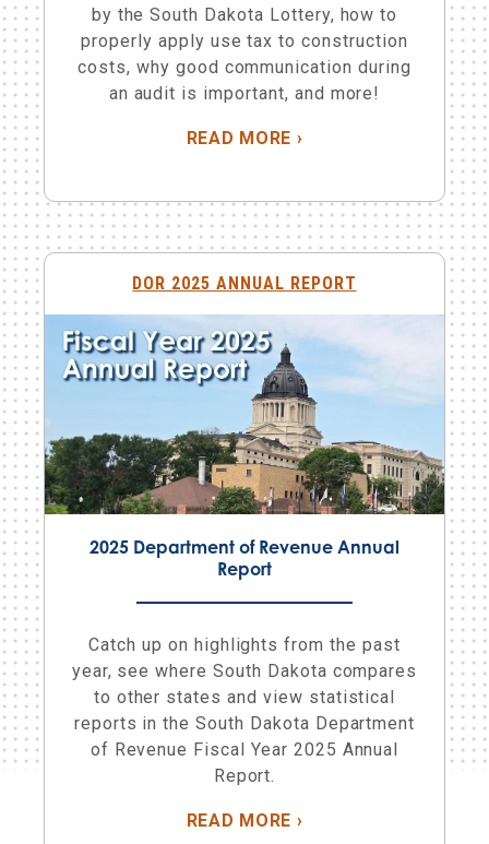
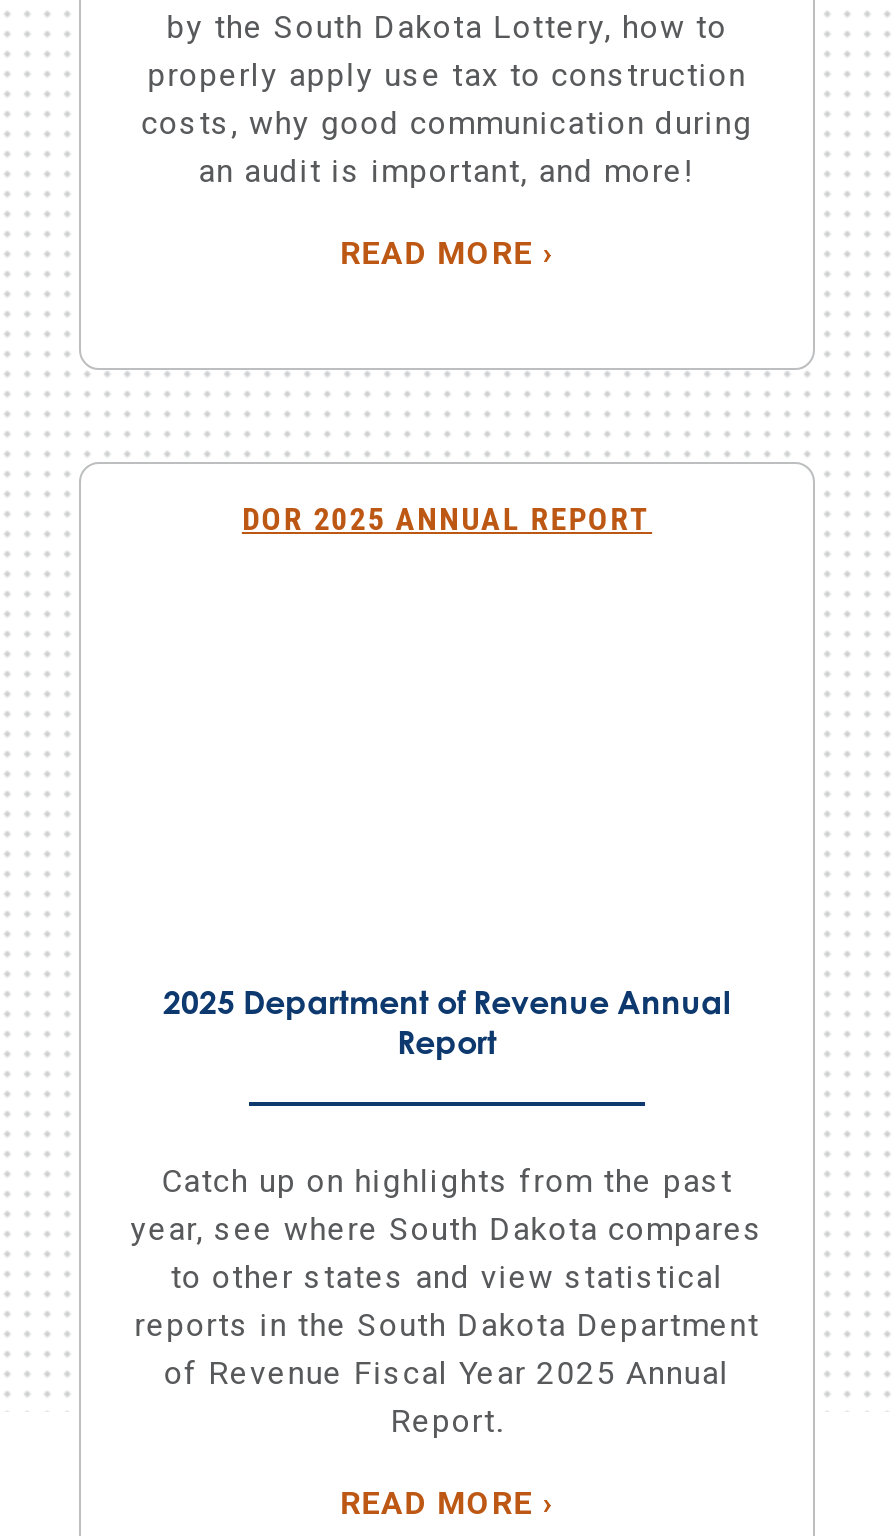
[44,313,445,515] [image] -> none

